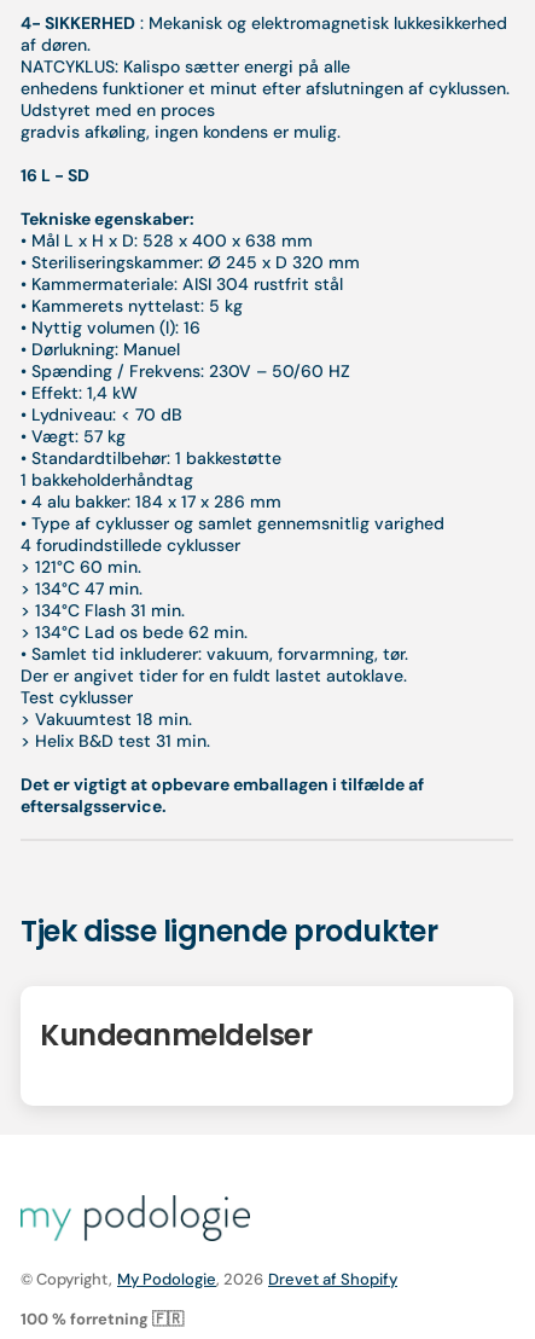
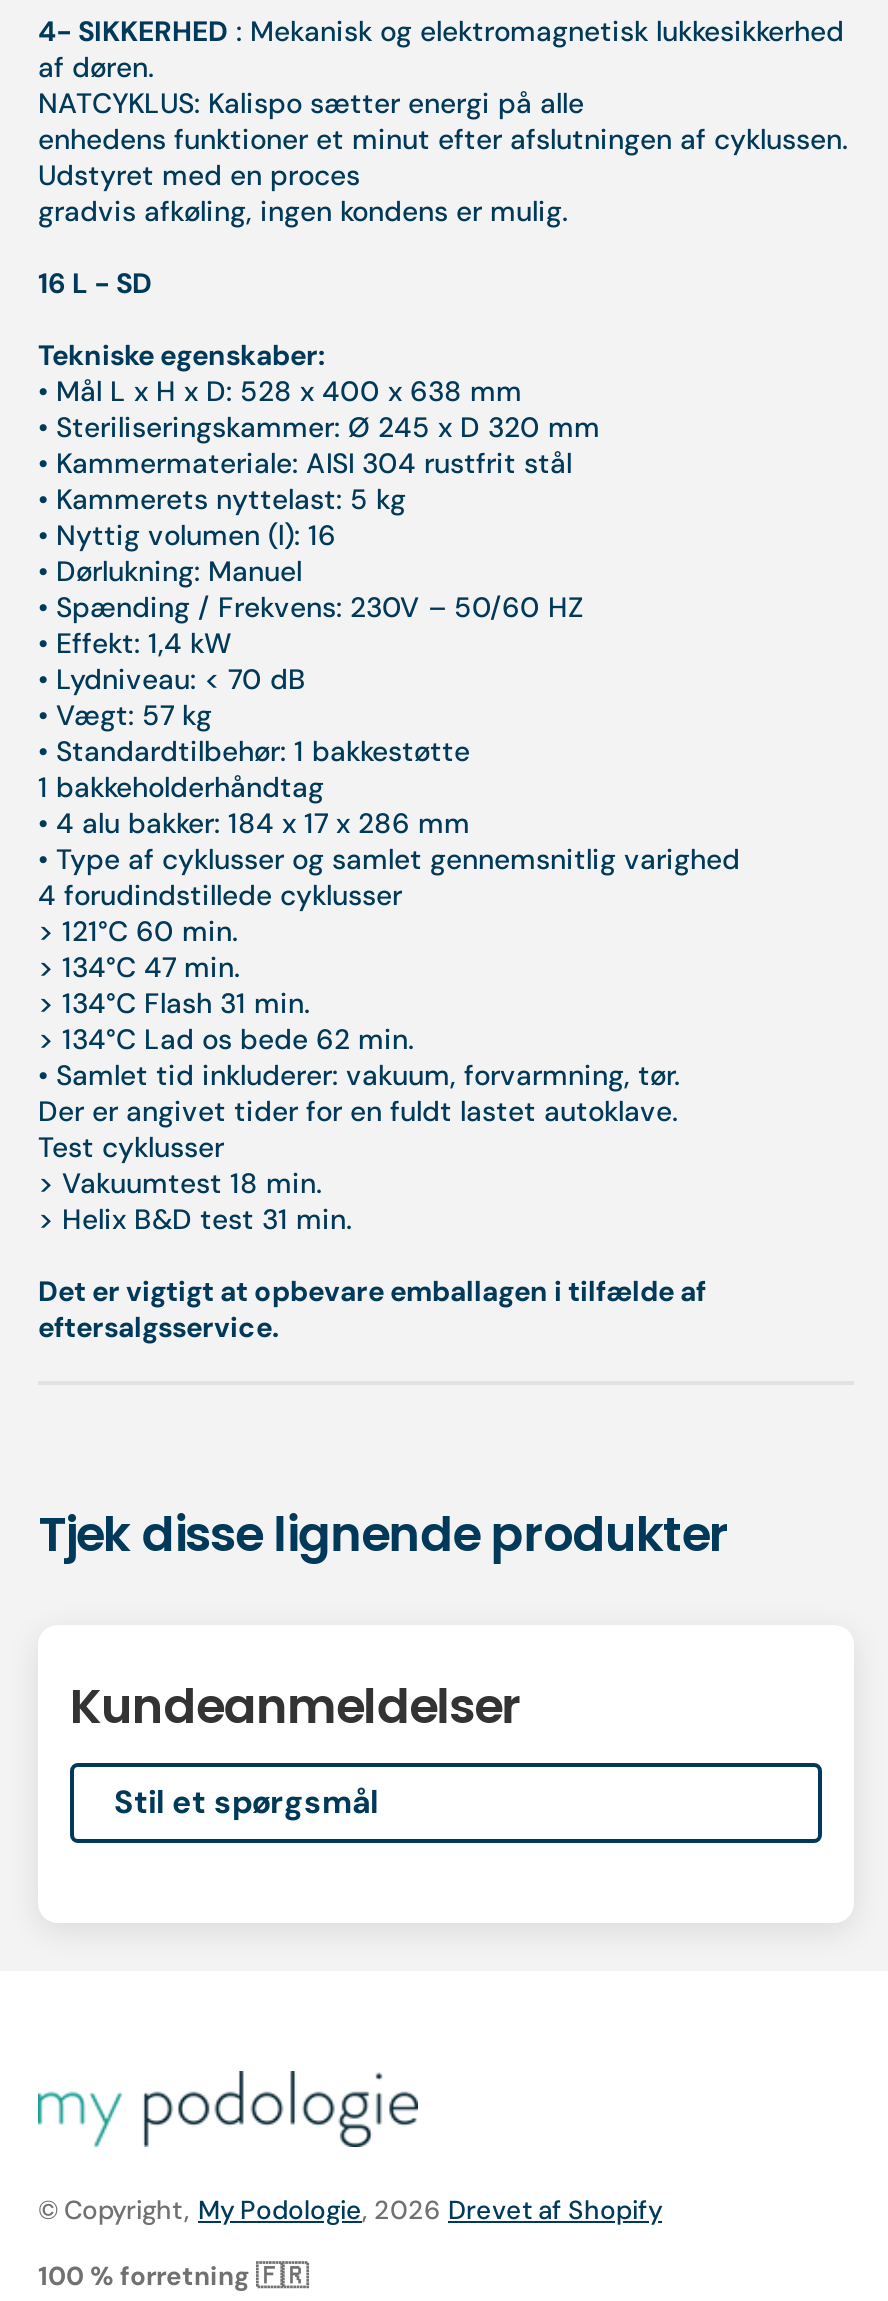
none -> [114,1780,378,1822] Stil et spørgsmål

